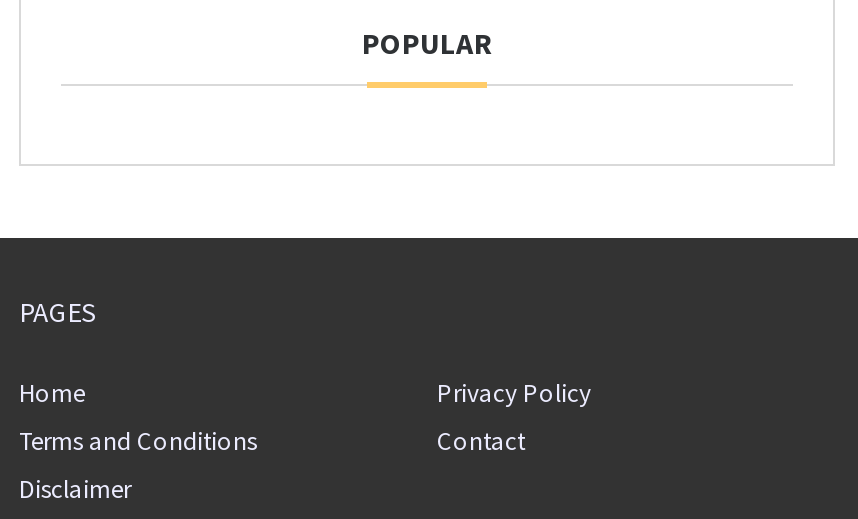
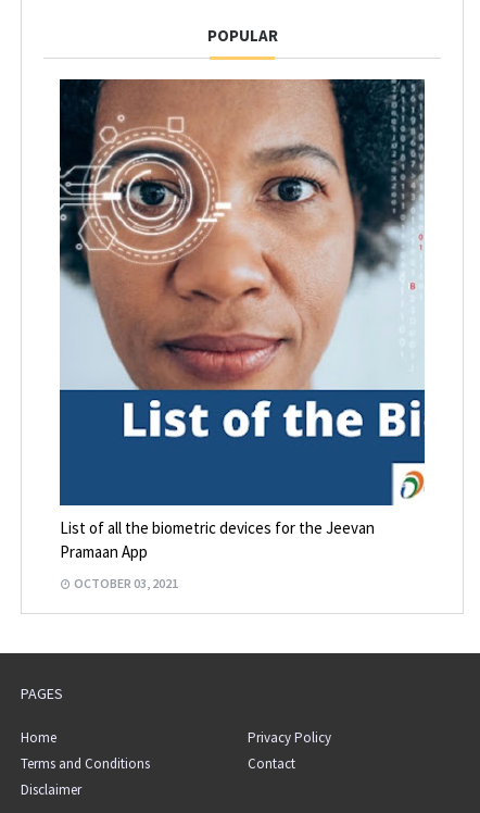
none -> [59,78,426,591] [image] | List of all the biometric devices for the Jeevan | Pramaan App | OCTOBER 03, 2021

